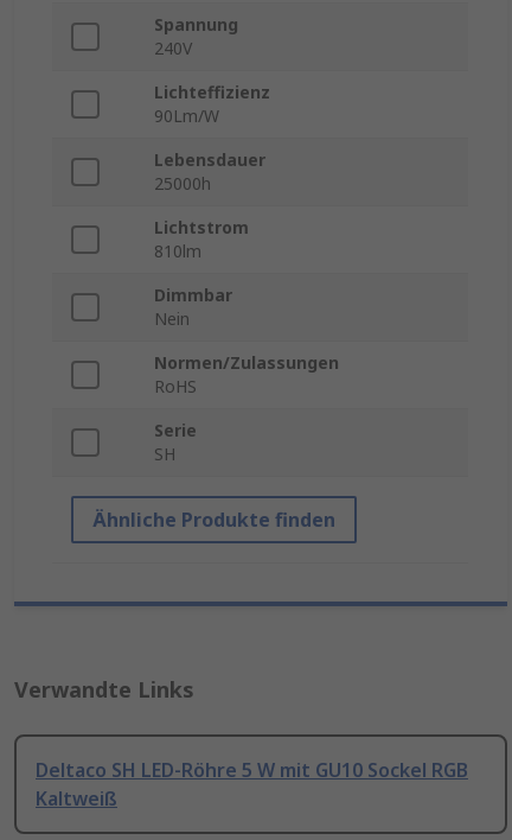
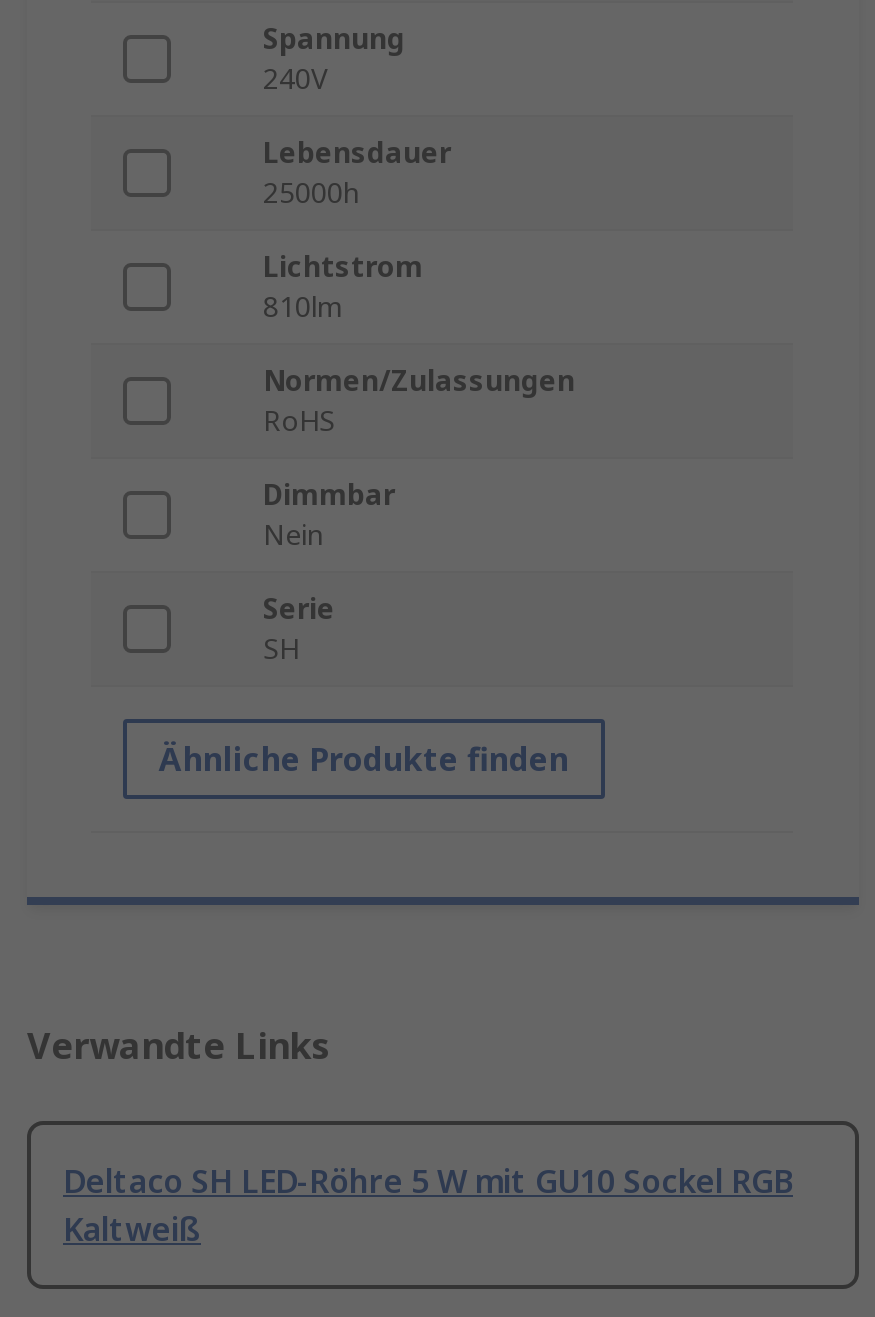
[154,81,270,128] Lichteffizienz | 90Lm/W -> none
moved [154,352,339,398] -> [263,362,575,440]: Normen/Zulassungen | RoHS

